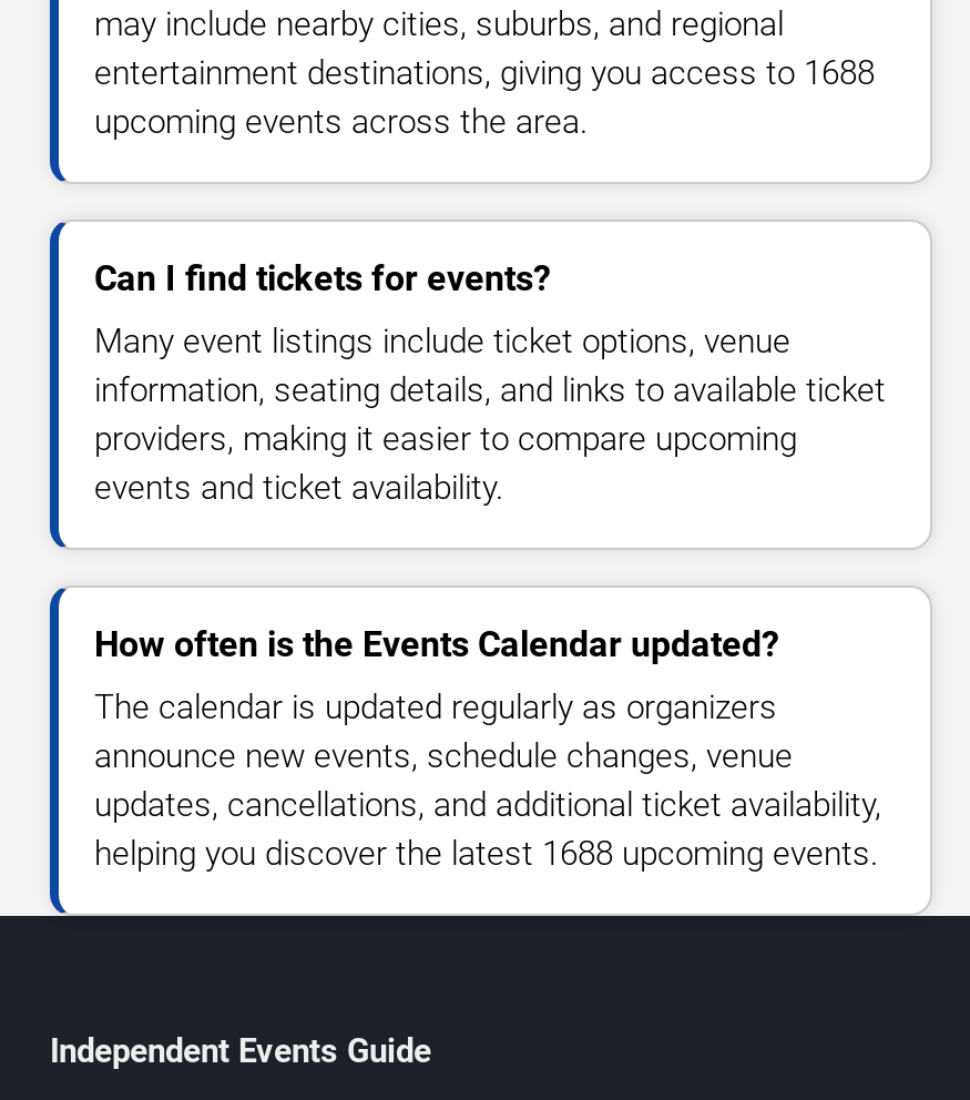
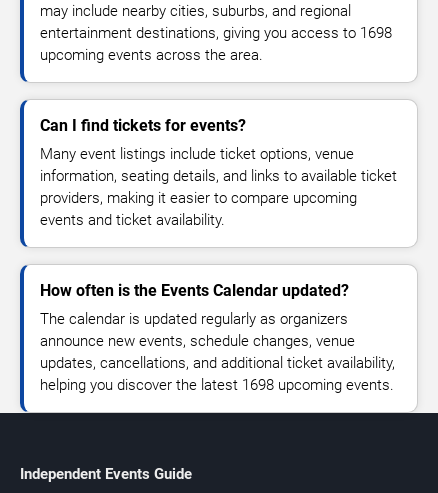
[94,54,875,94] entertainment destinations, giving you access to 1688 -> [40,24,392,42] entertainment destinations, giving you access to 1698
[94,835,879,875] helping you discover the latest 1688 upcoming events. -> [40,376,394,394] helping you discover the latest 1698 upcoming events.

